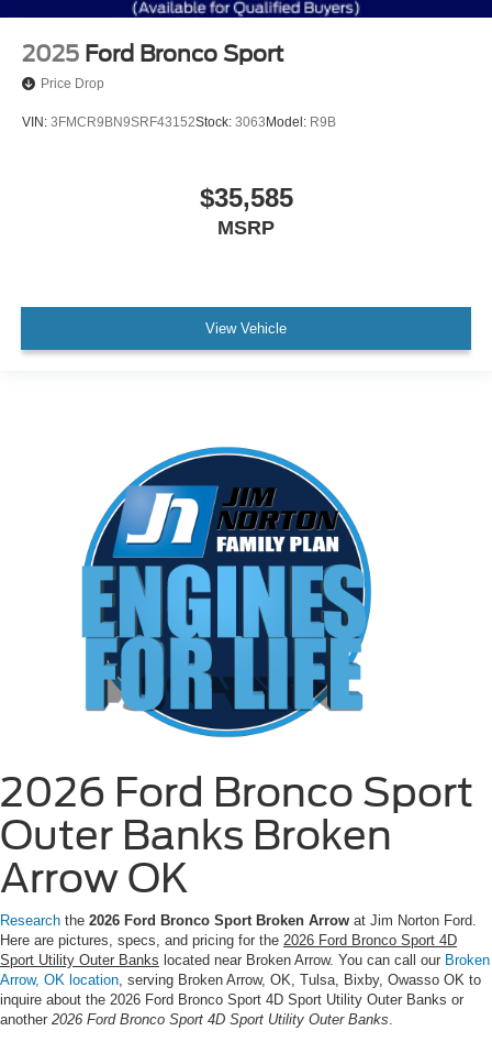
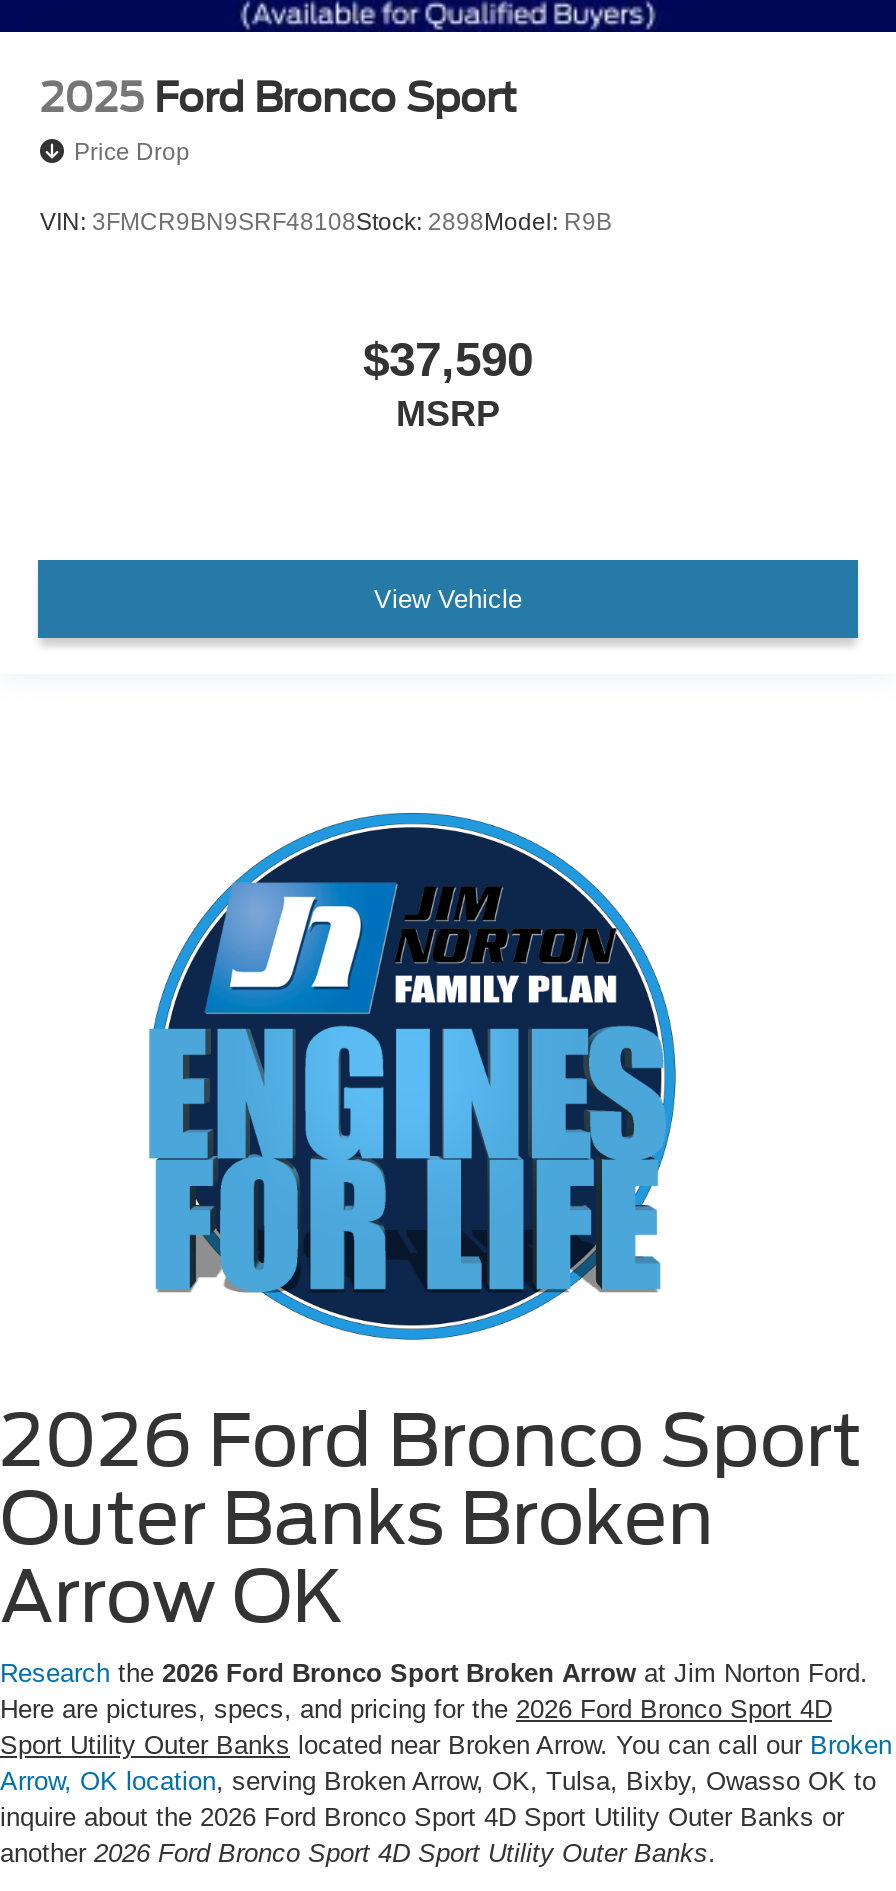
[22,114,336,129] VIN: 3FMCR9BN9SRF43152Stock: 3063Model: R9B -> [40,207,612,235] VIN: 3FMCR9BN9SRF48108Stock: 2898Model: R9B
[199,183,293,212] $35,585 -> [363,332,533,386] $37,590

